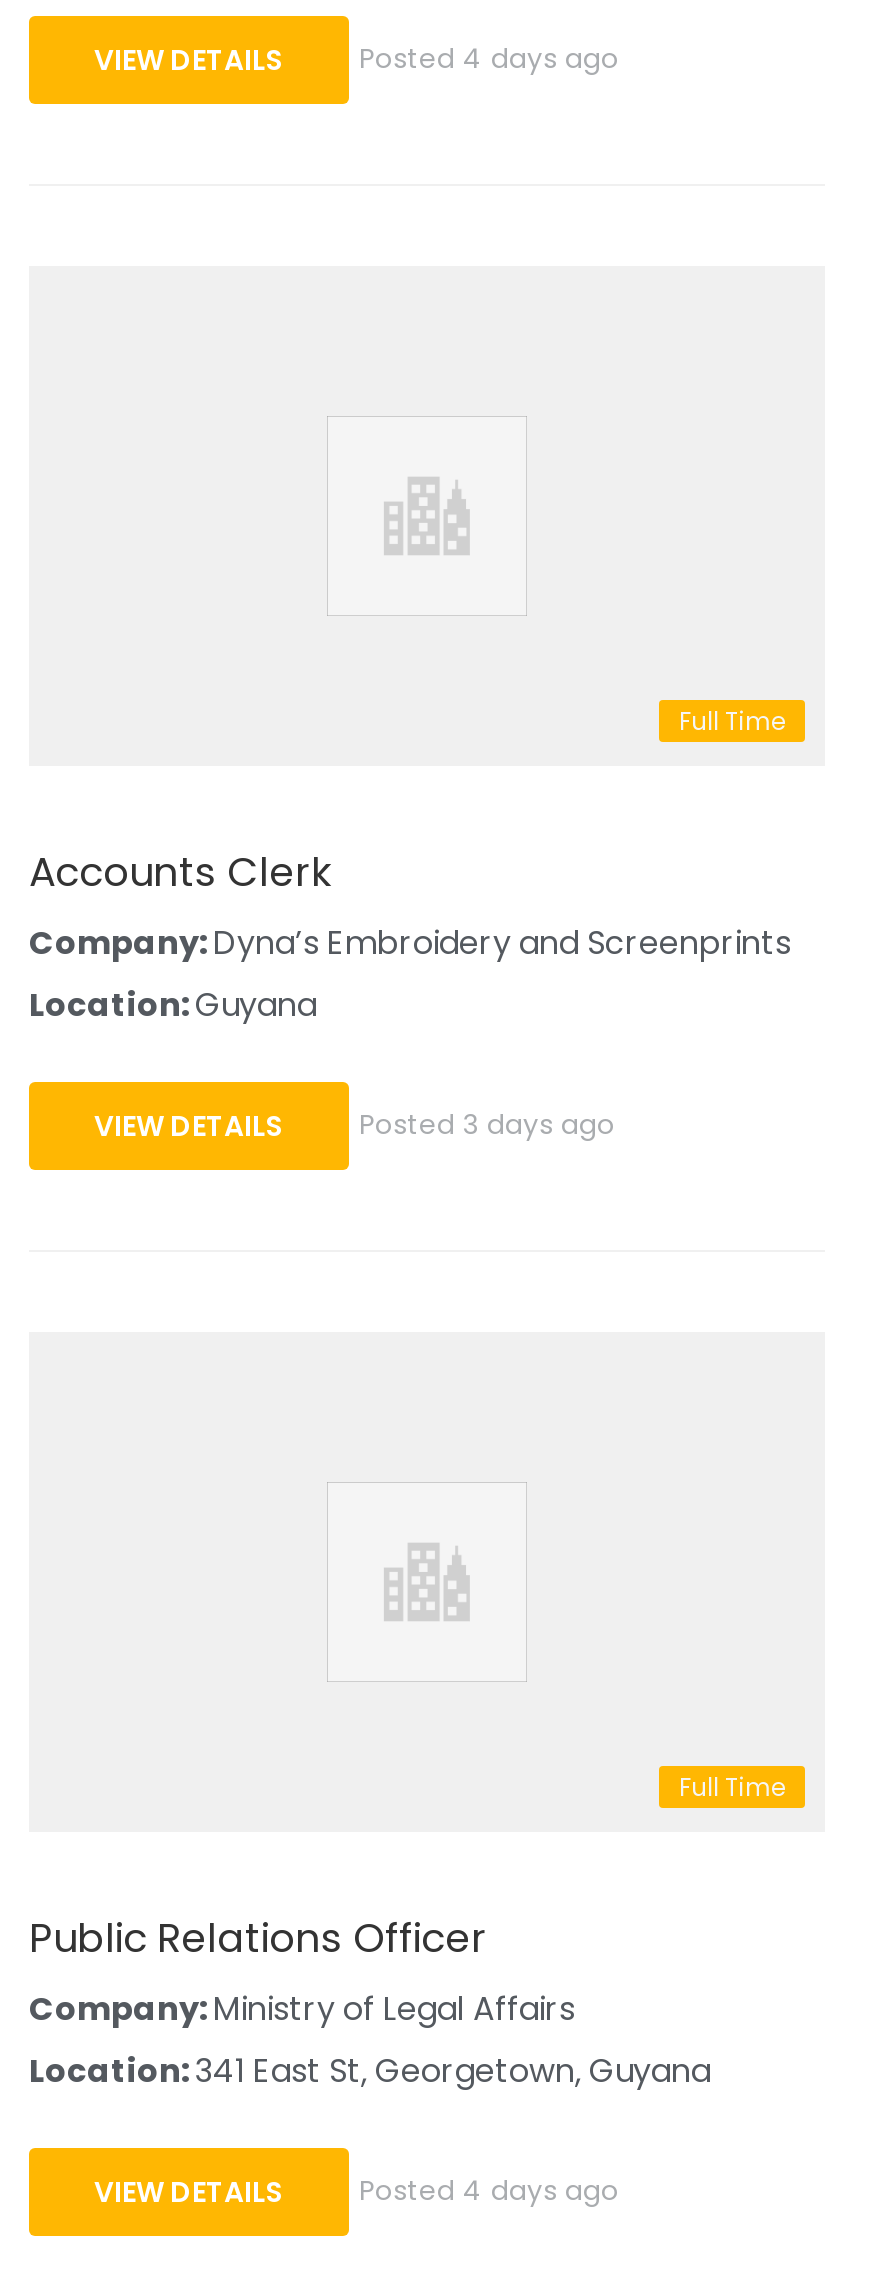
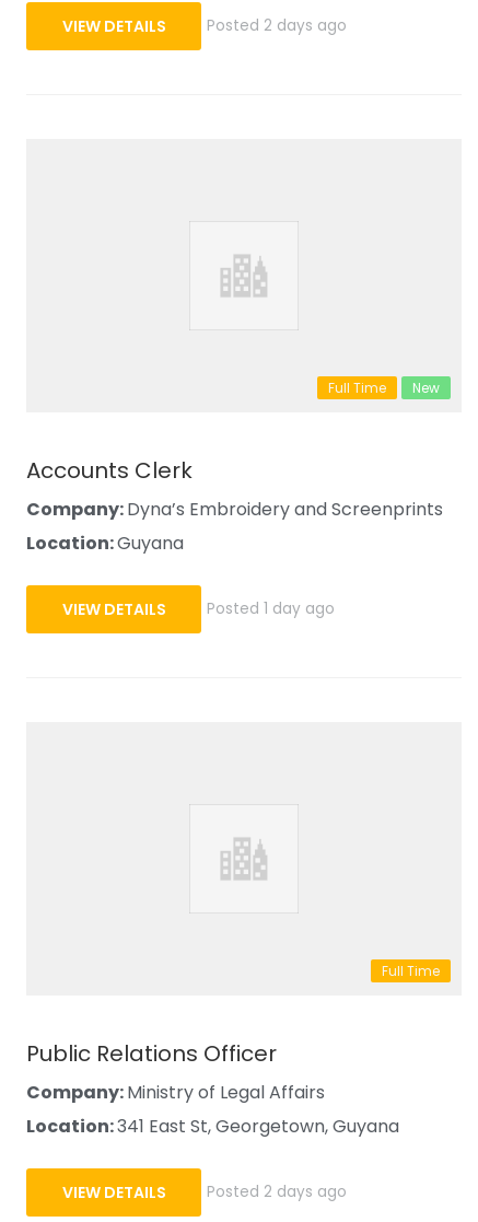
[359,41,619,79] Posted 4 days ago -> [207,16,347,37] Posted 2 days ago
none -> [412,379,440,398] New
[359,1107,615,1145] Posted 3 days ago -> [207,599,335,620] Posted 1 day ago
[359,2173,619,2211] Posted 4 days ago -> [207,1182,347,1203] Posted 2 days ago

